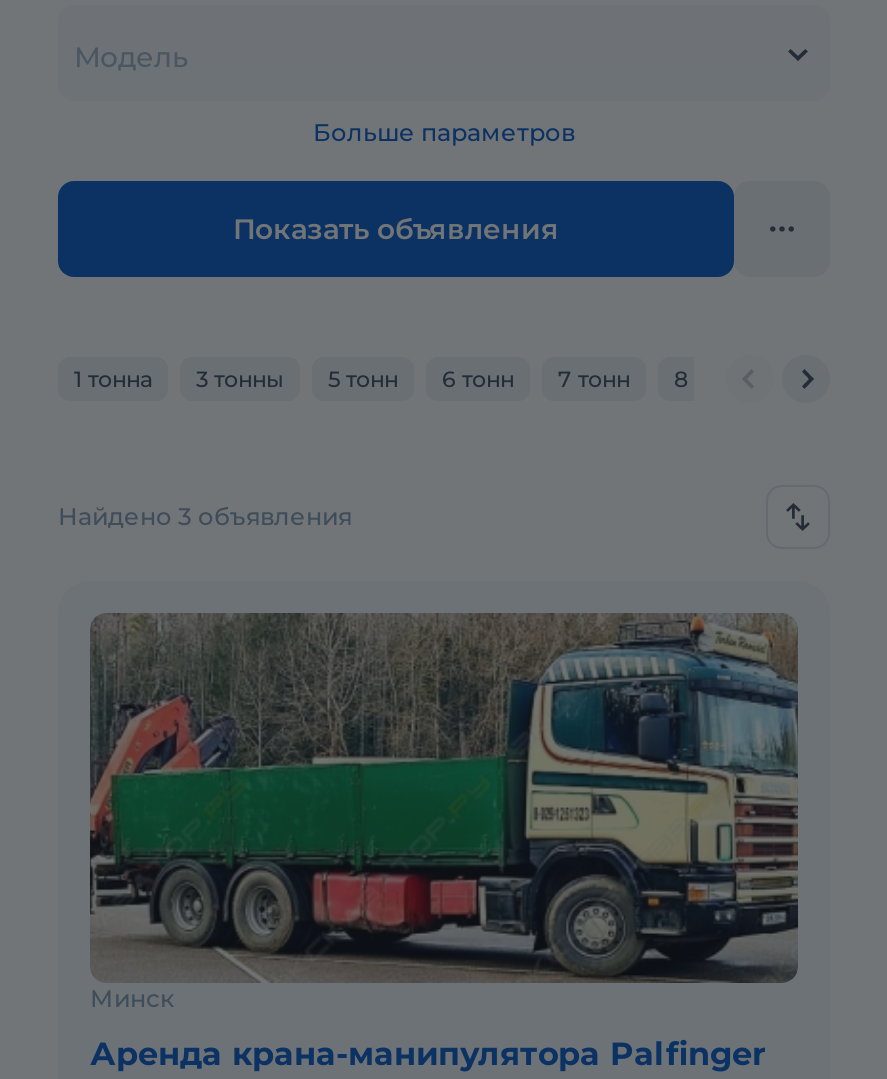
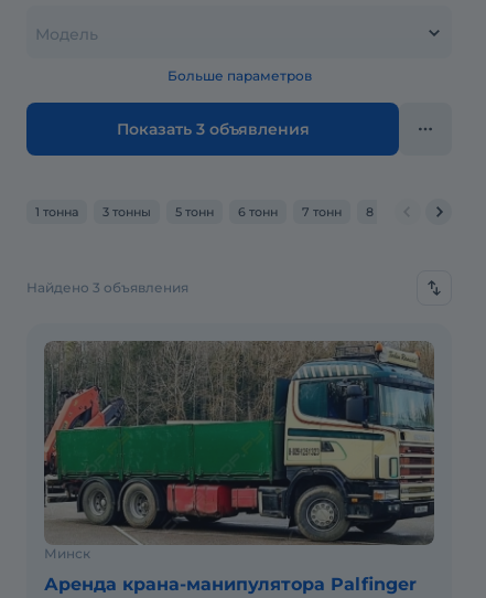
[233,211,559,247] Показать объявления -> [116,119,309,139] Показать 3 объявления

